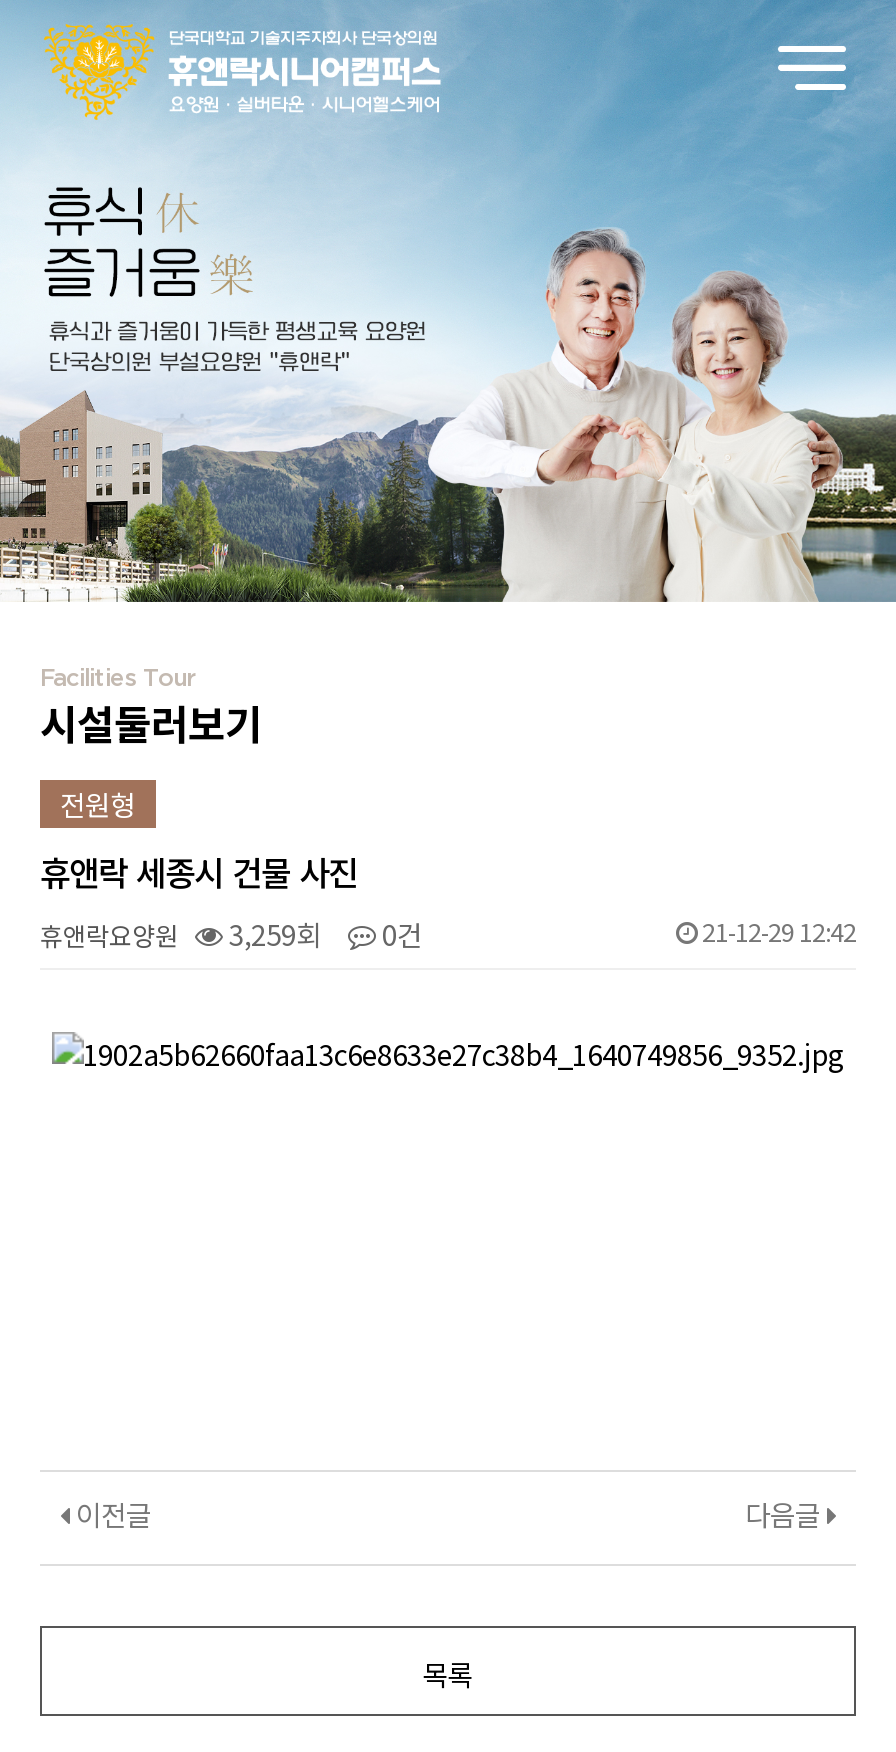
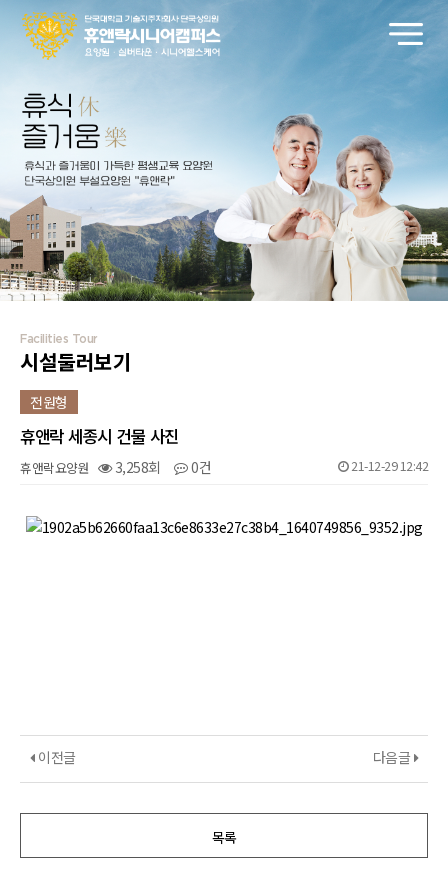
[40,913,422,953] 휴앤락요양원 3,259회 0건 -> [20,456,211,476] 휴앤락요양원 3,258회 0건

